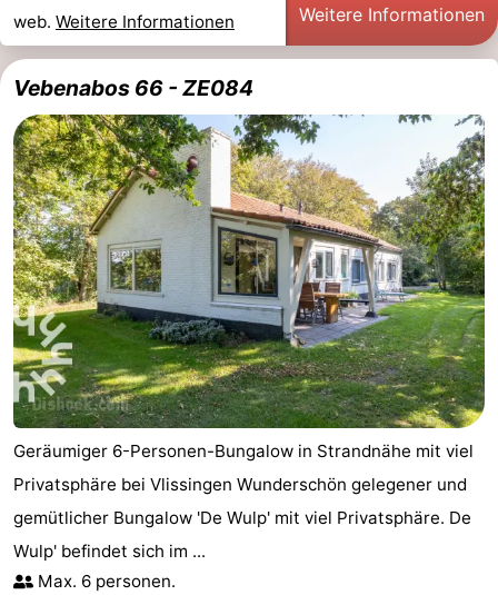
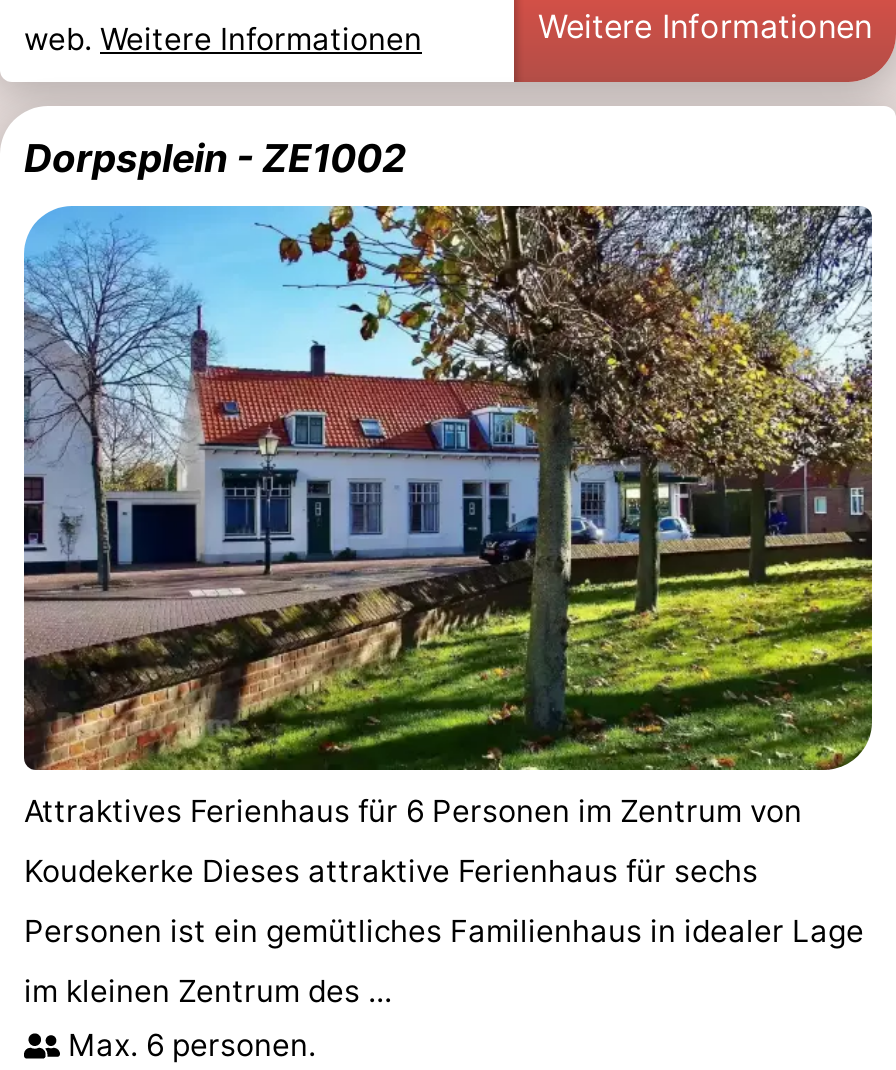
[13,74,253,101] Vebenabos 66 - ZE084 -> [24,133,406,181] Dorpsplein - ZE1002
[12,113,486,462] [image] | Geräumiger 6-Personen-Bungalow in Strandnähe mit viel -> [22,204,874,830] [image] | Attraktives Ferienhaus für 6 Personen im Zentrum von
[13,474,467,495] Privatsphäre bei Vlissingen Wunderschön gelegener und -> [24,852,758,890] Koudekerke Dieses attraktive Ferienhaus für sechs
[13,507,471,528] gemütlicher Bungalow 'De Wulp' mit viel Privatsphäre. De -> [24,912,864,950] Personen ist ein gemütliches Familienhaus in idealer Lage
[13,541,206,562] Wulp' befindet sich im ... -> [24,972,392,1010] im kleinen Zentrum des ...

